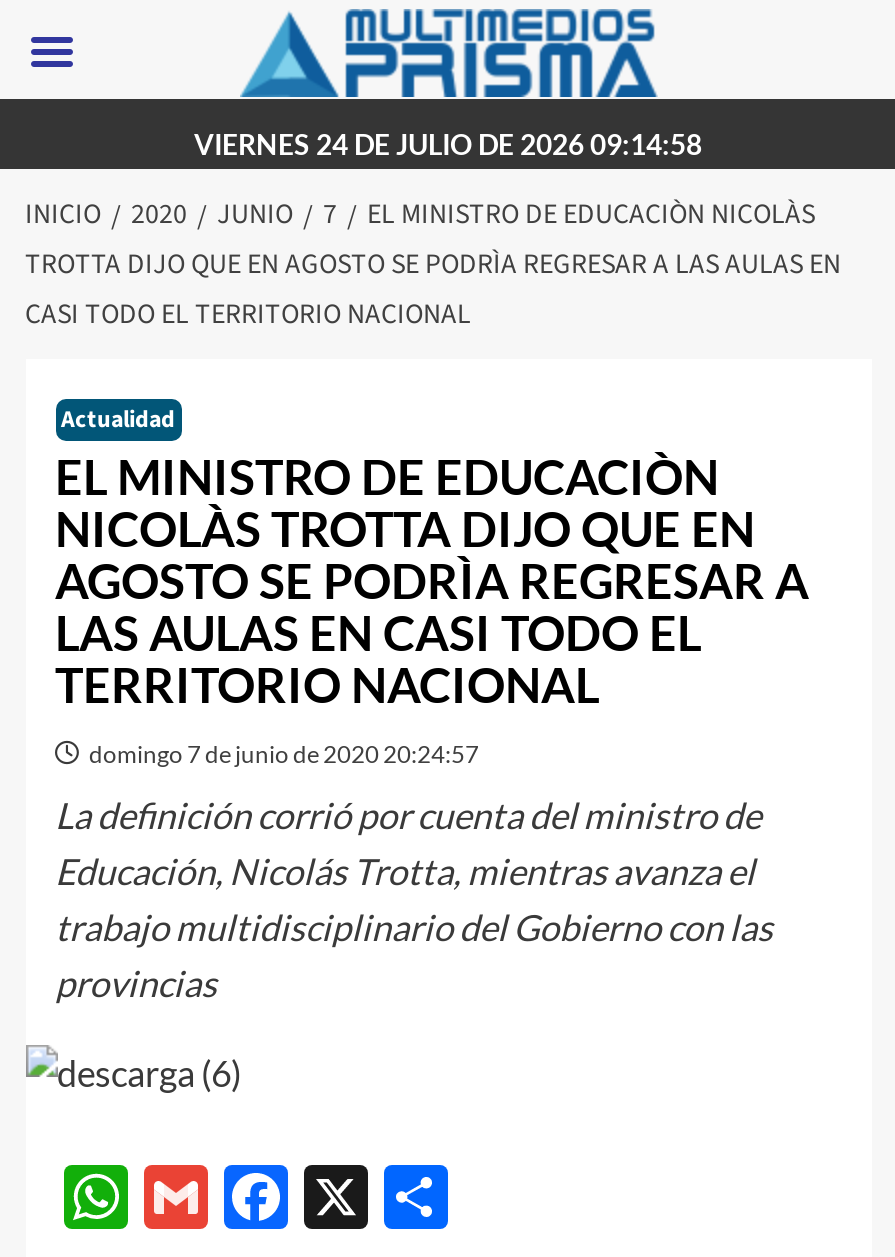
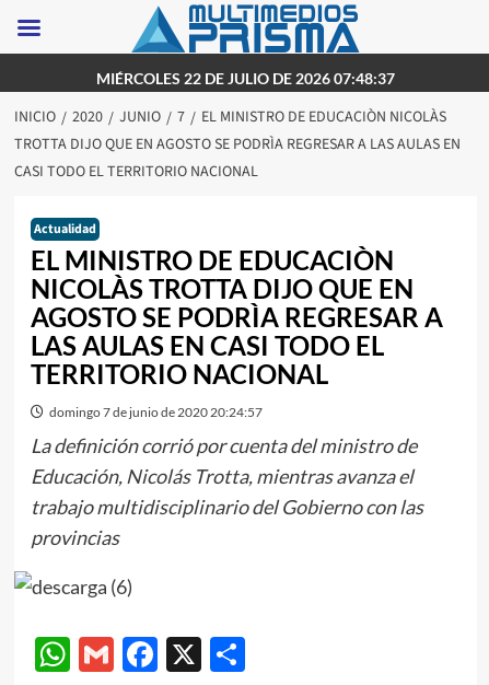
[194,127,702,161] VIERNES 24 DE JULIO DE 2026 09:14:58 -> [96,69,394,88] MIÉRCOLES 22 DE JULIO DE 2026 07:48:37

